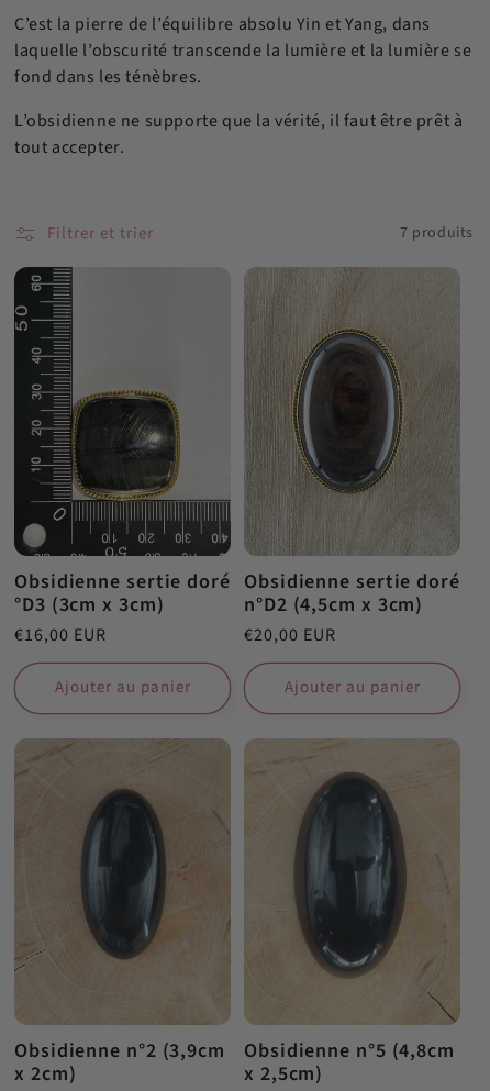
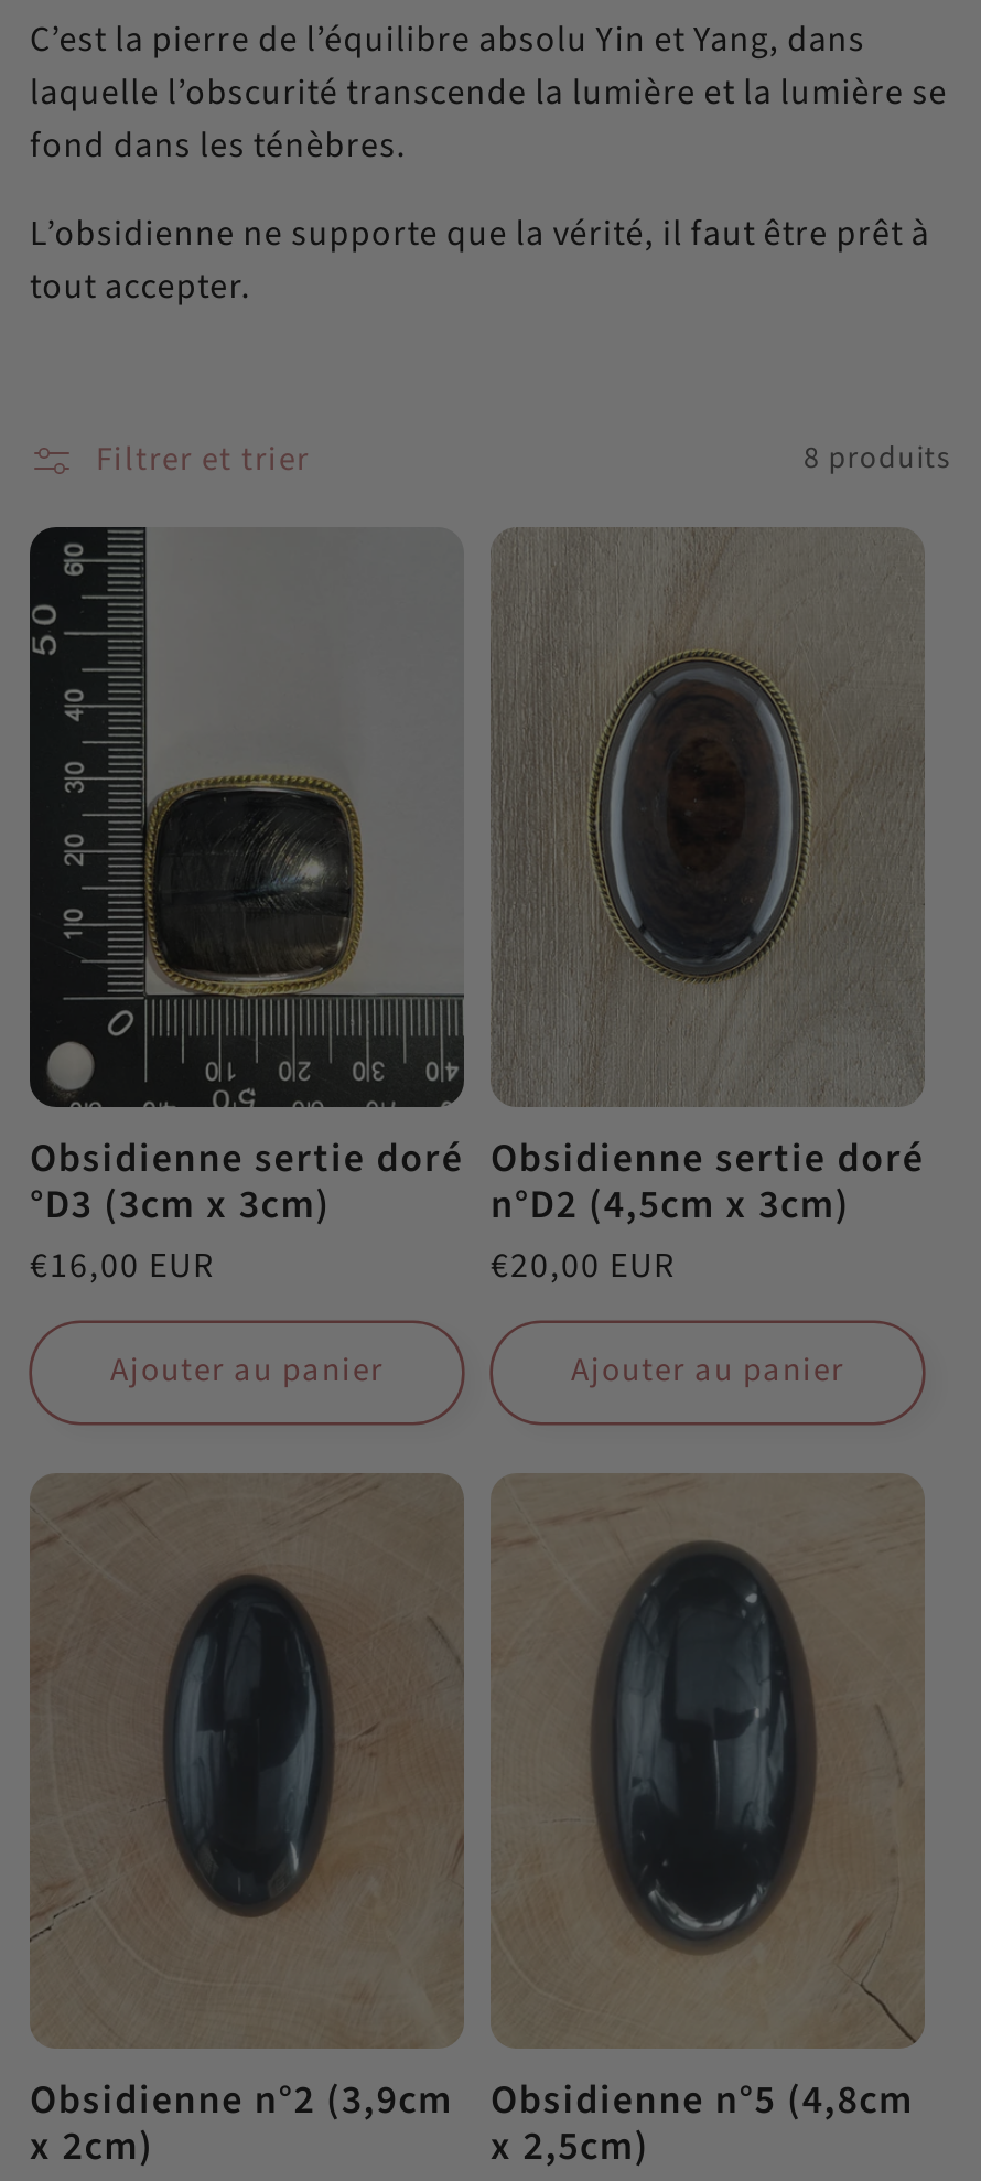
[400,222,474,244] 7 produits -> [804,438,951,482] 8 produits

